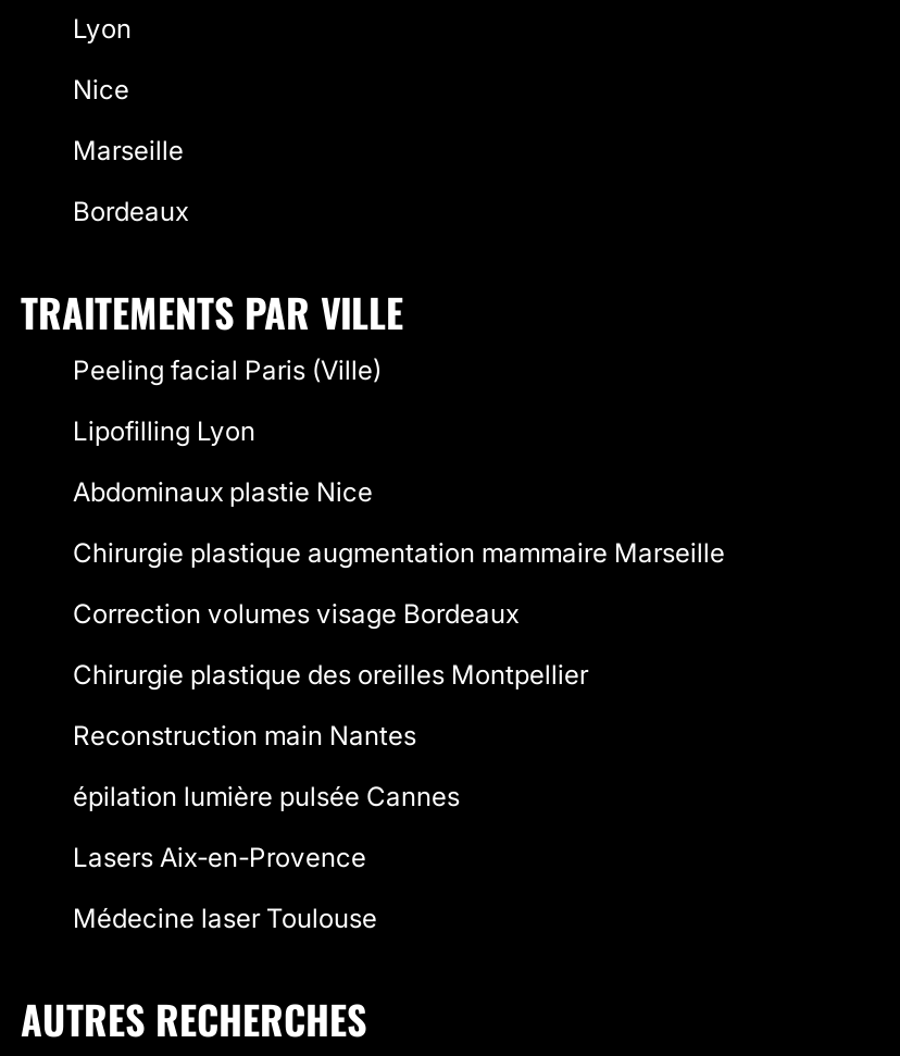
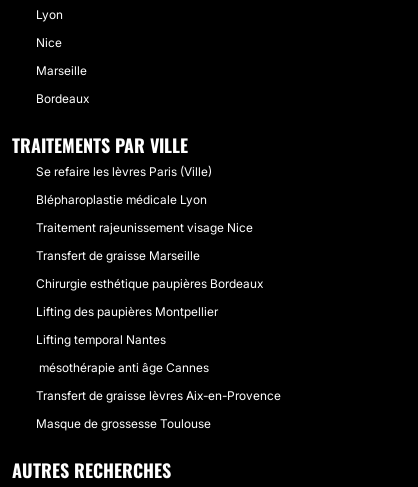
[73,353,382,386] Peeling facial Paris (Ville) -> [36,164,212,179] Se refaire les lèvres Paris (Ville)
[73,414,255,447] Lipofilling Lyon -> [36,192,207,207] Blépharoplastie médicale Lyon
[73,475,373,508] Abdominaux plastie Nice -> [36,220,253,235] Traitement rajeunissement visage Nice
[73,536,725,569] Chirurgie plastique augmentation mammaire Marseille -> [36,248,200,263] Transfert de graisse Marseille
[73,597,518,630] Correction volumes visage Bordeaux -> [36,276,263,291] Chirurgie esthétique paupières Bordeaux
[73,658,588,691] Chirurgie plastique des oreilles Montpellier -> [36,304,218,319] Lifting des paupières Montpellier
[73,719,416,751] Reconstruction main Nantes -> [36,332,166,347] Lifting temporal Nantes
[73,780,460,812] épilation lumière pulsée Cannes -> [36,360,209,375] mésothérapie anti âge Cannes
[73,841,366,873] Lasers Aix-en-Provence -> [36,388,281,403] Transfert de graisse lèvres Aix-en-Provence
[73,902,377,934] Médecine laser Toulouse -> [36,416,211,431] Masque de grossesse Toulouse

